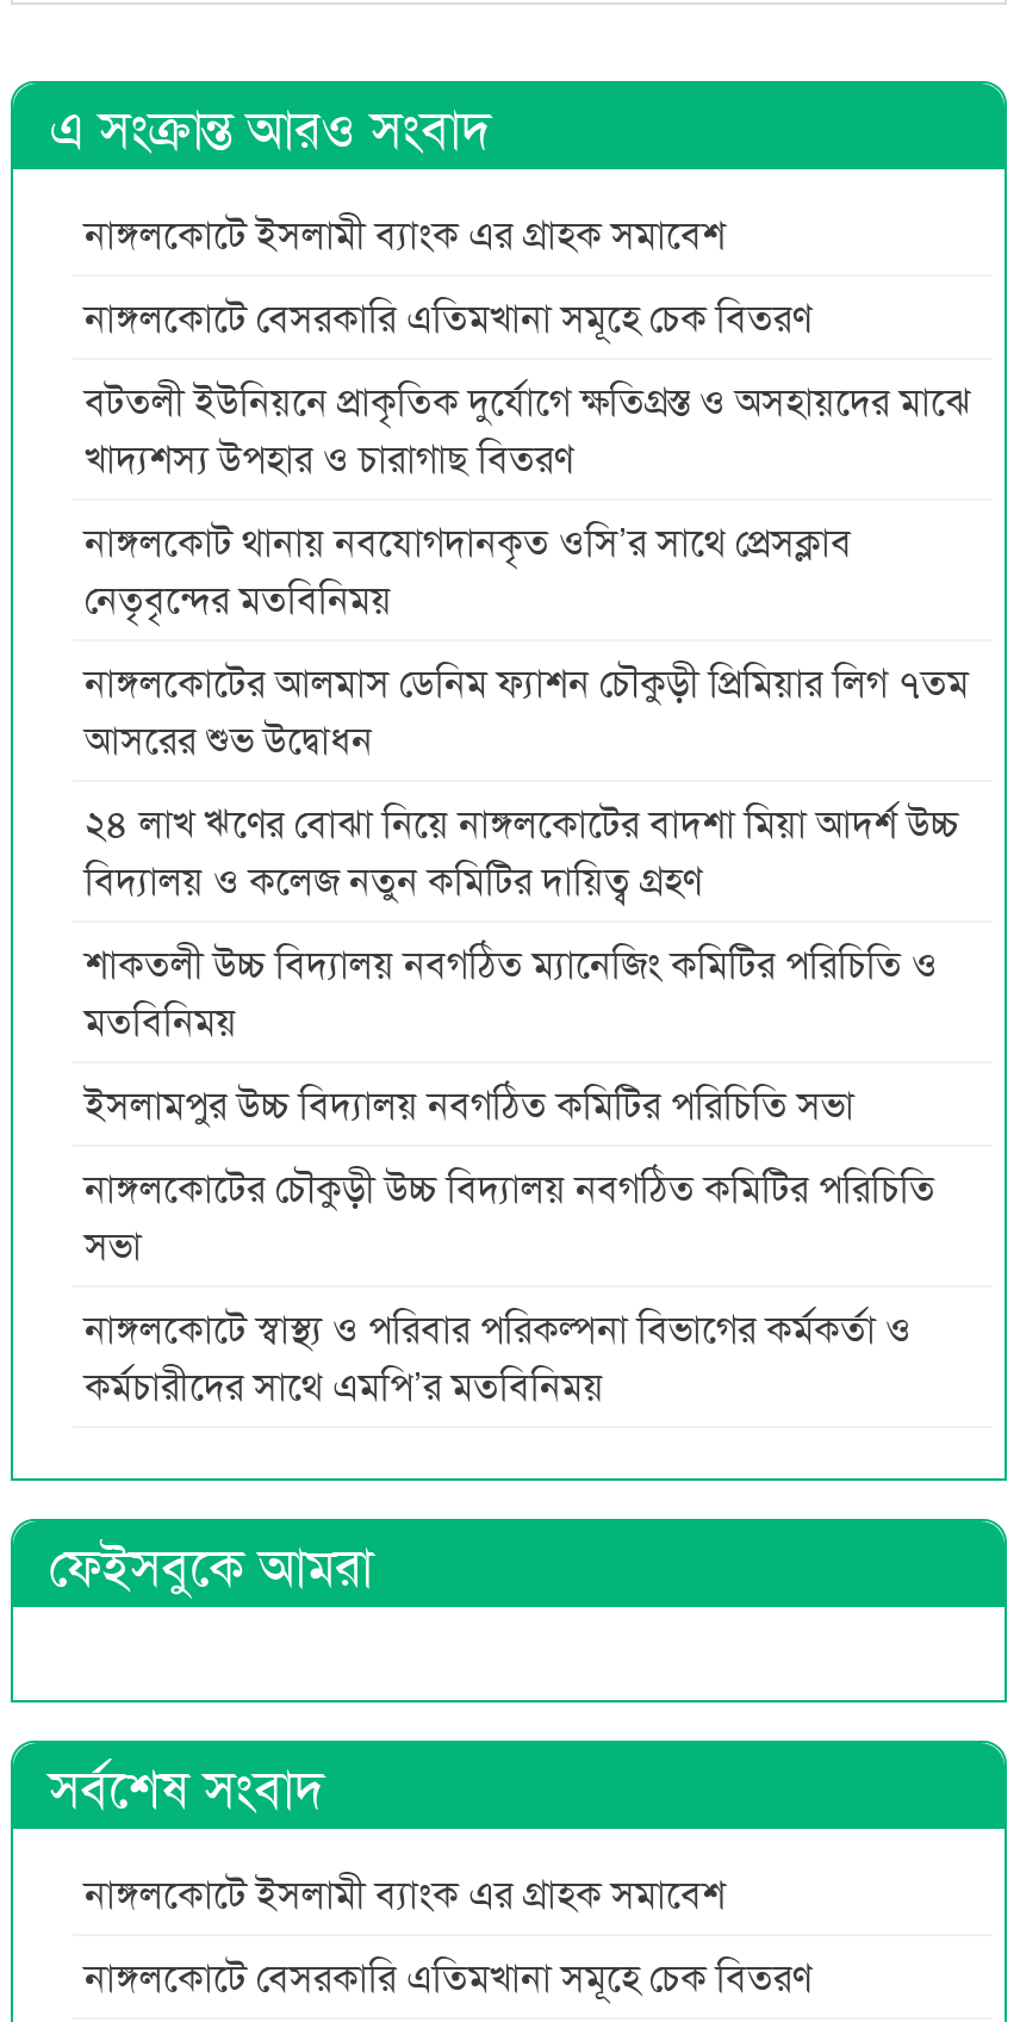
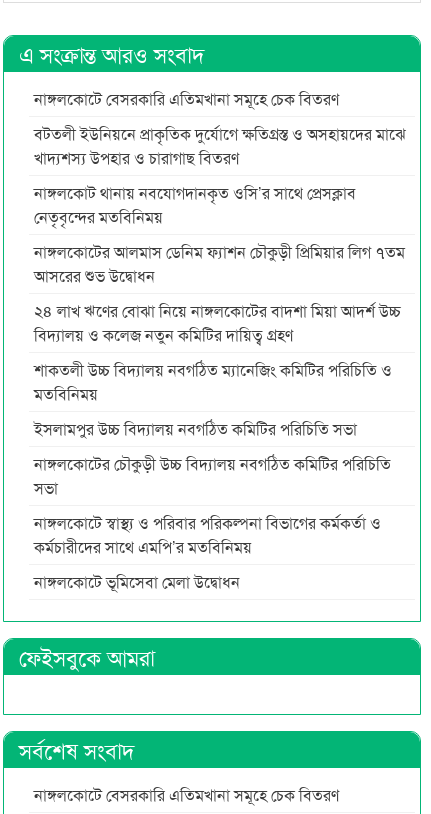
[85,205,735,260] নাঙ্গলকোটে ইসলামী ব্যাংক এর গ্রাহক সমাবেশ -> none
none -> [34,570,240,593] নাঙ্গলকোটে ভূমিসেবা মেলা উদ্বোধন
[85,1864,735,1919] নাঙ্গলকোটে ইসলামী ব্যাংক এর গ্রাহক সমাবেশ -> none

